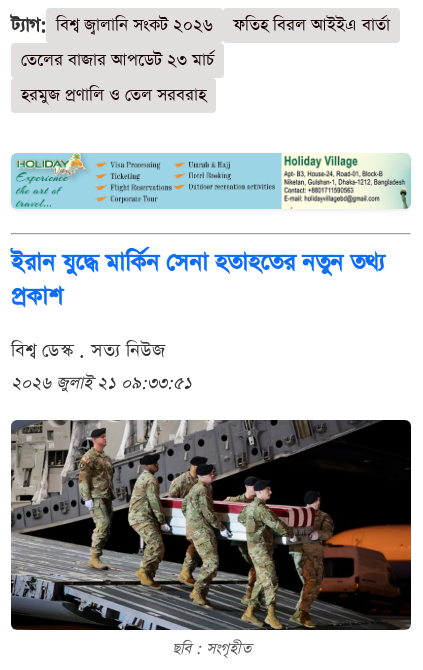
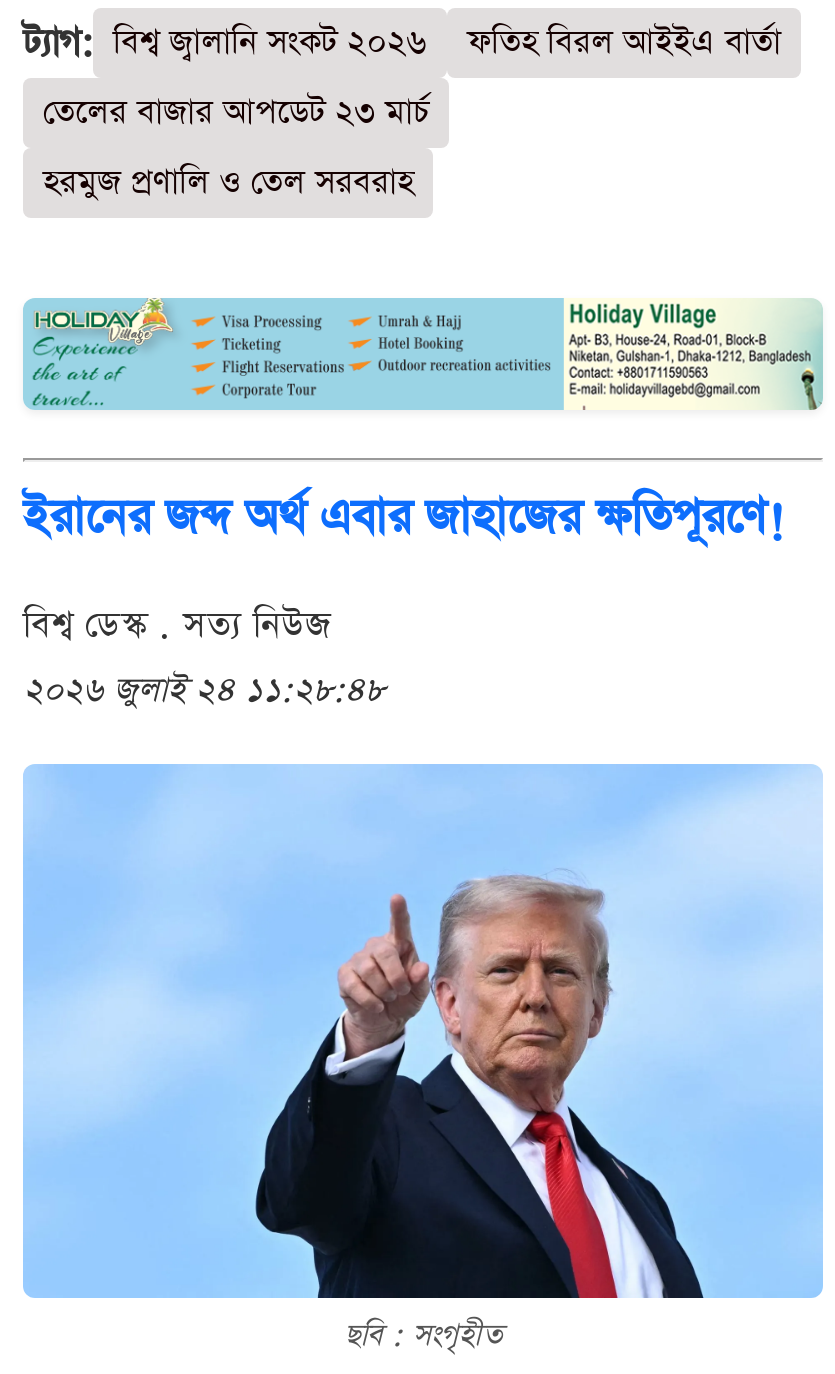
[11,247,385,313] ইরান যুদ্ধে মার্কিন সেনা হতাহতের নতুন তথ্য | প্রকাশ -> [23,487,785,551] ইরানের জব্দ অর্থ এবার জাহাজের ক্ষতিপূরণে!
moved [11,338,165,363] -> [23,601,331,651]: বিশ্ব ডেস্ক . সত্য নিউজ
[11,372,192,395] ২০২৬ জুলাই ২১ ০৯:৩৩:৫১ -> [23,669,385,715] ২০২৬ জুলাই ২৪ ১১:২৮:৪৮
[10,419,412,631] [image] -> [23,762,823,1300] [image]

